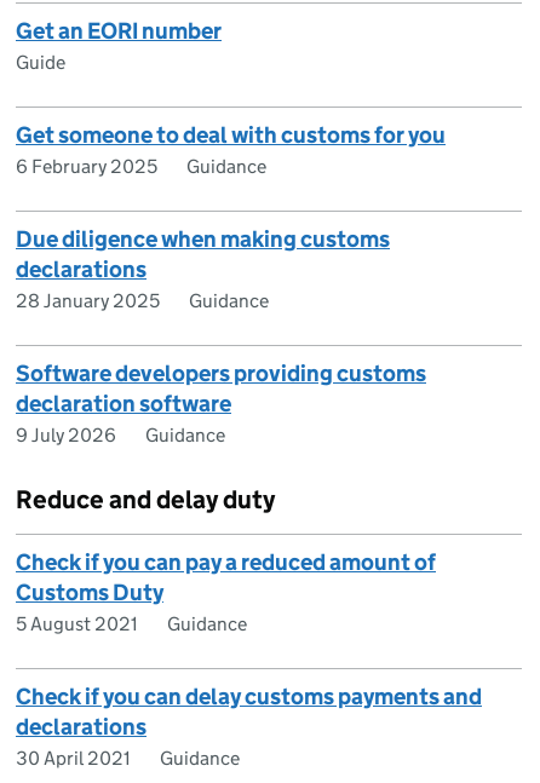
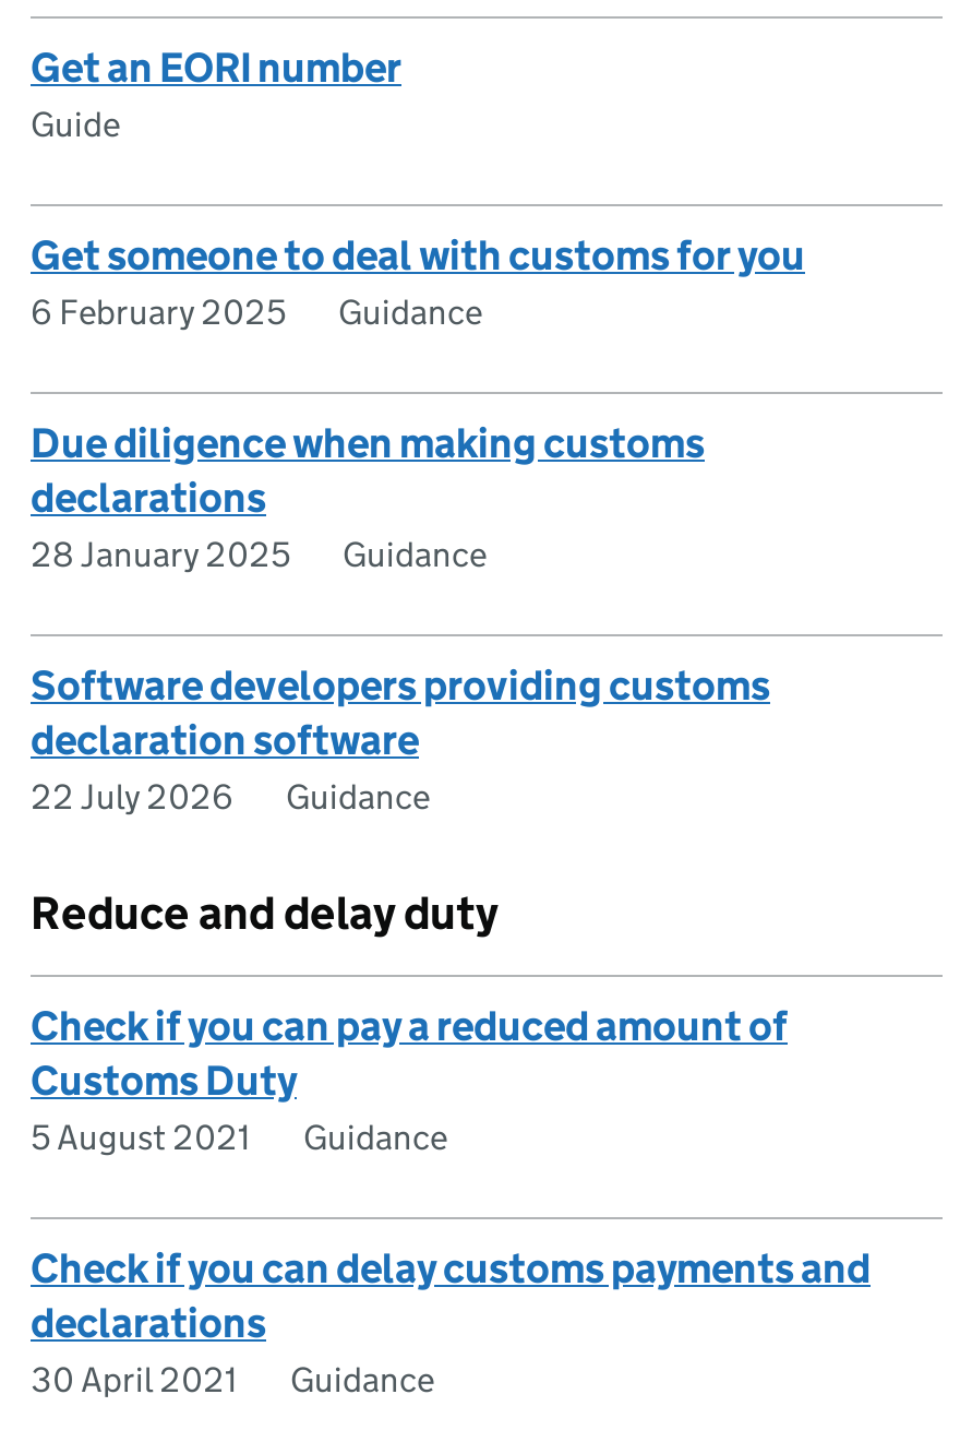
[16,424,225,447] 9 July 2026 Guidance -> [31,776,430,818] 22 July 2026 Guidance

